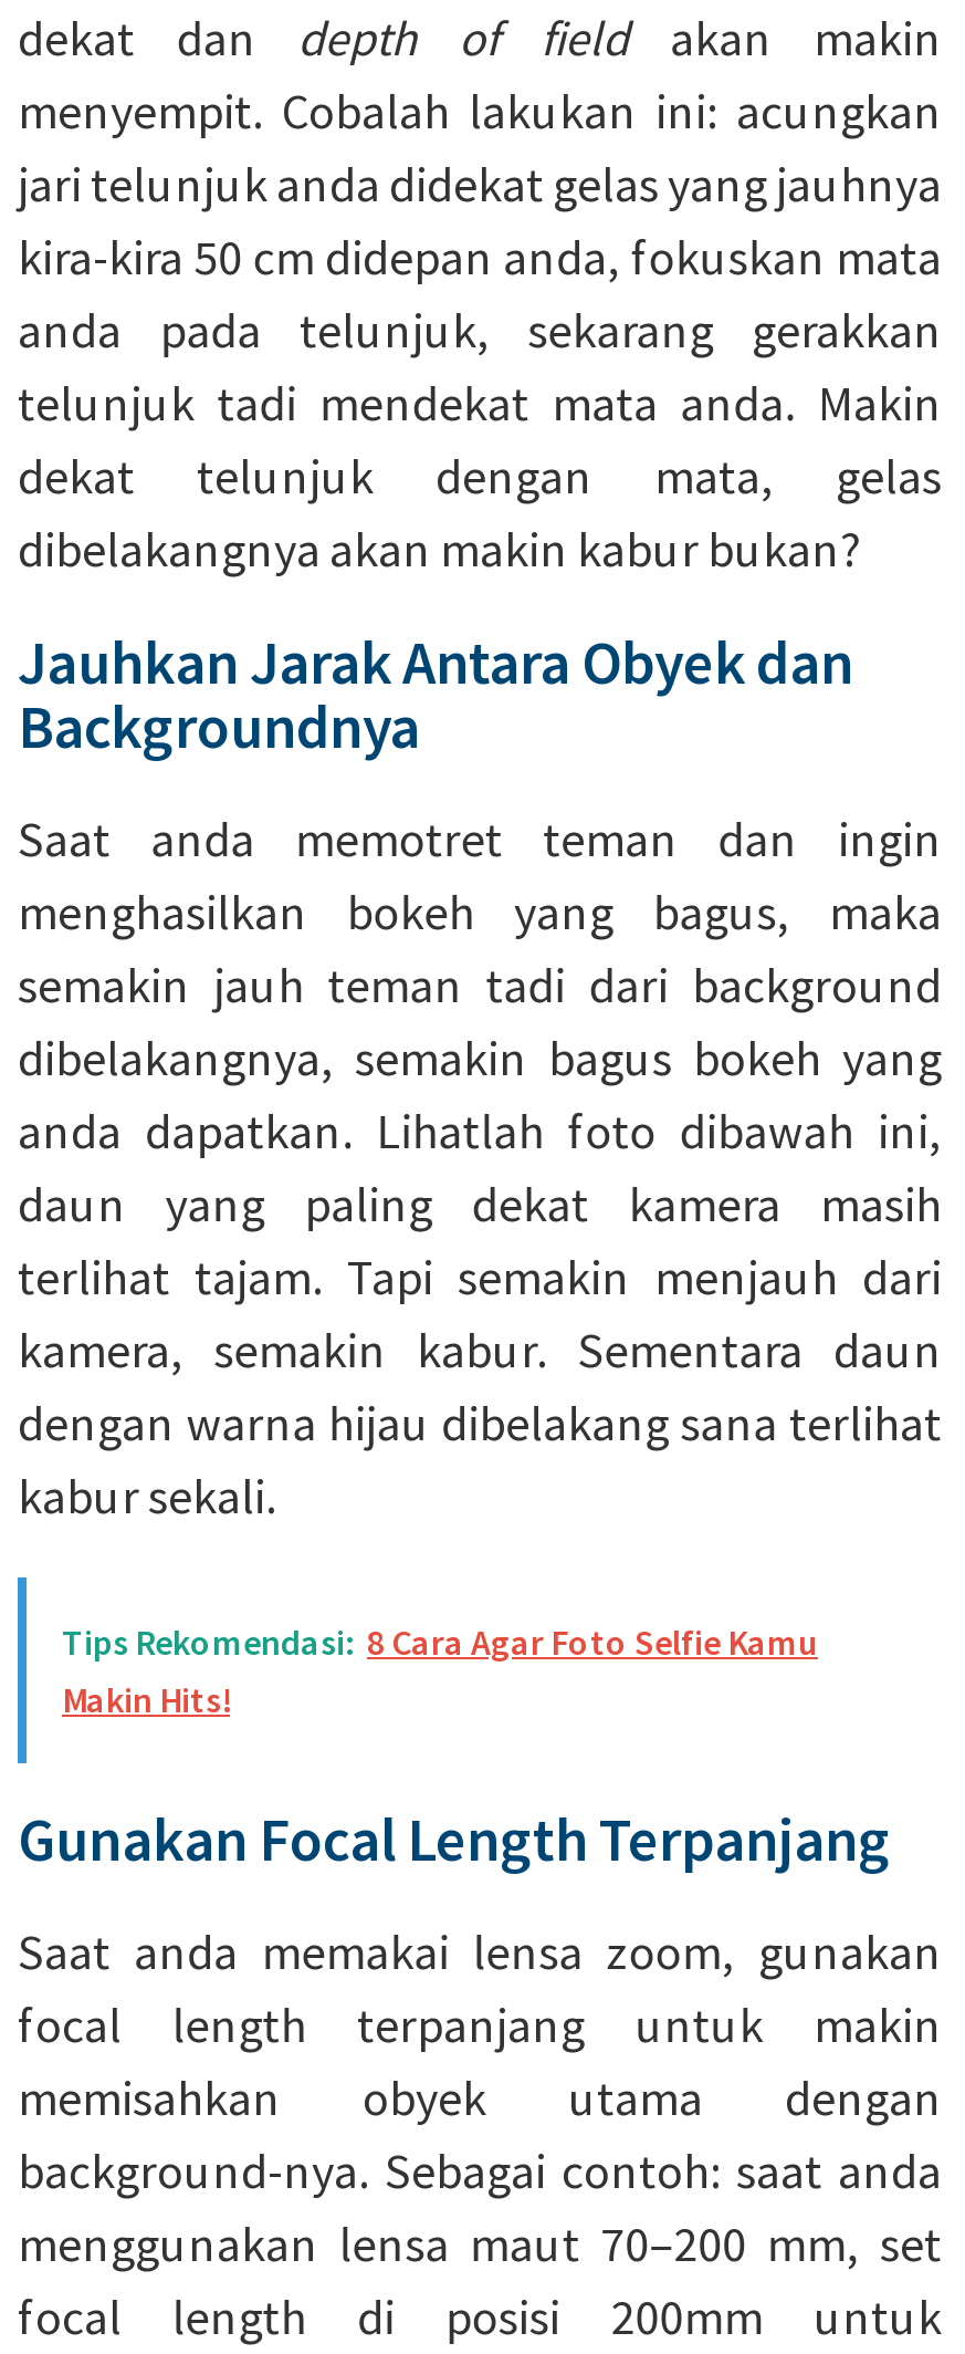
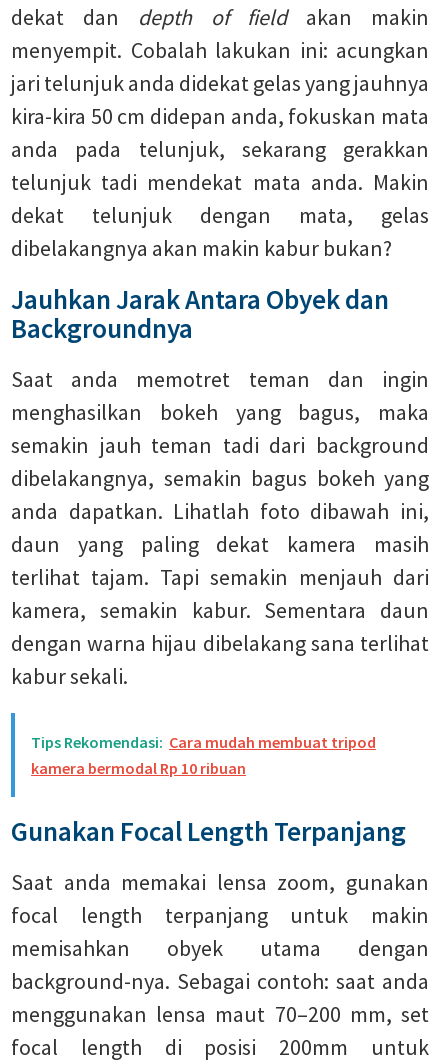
[62,1619,818,1721] Tips Rekomendasi: 8 Cara Agar Foto Selfie Kamu | Makin Hits! -> [31,732,376,778] Tips Rekomendasi: Cara mudah membuat tripod | kamera bermodal Rp 10 ribuan

